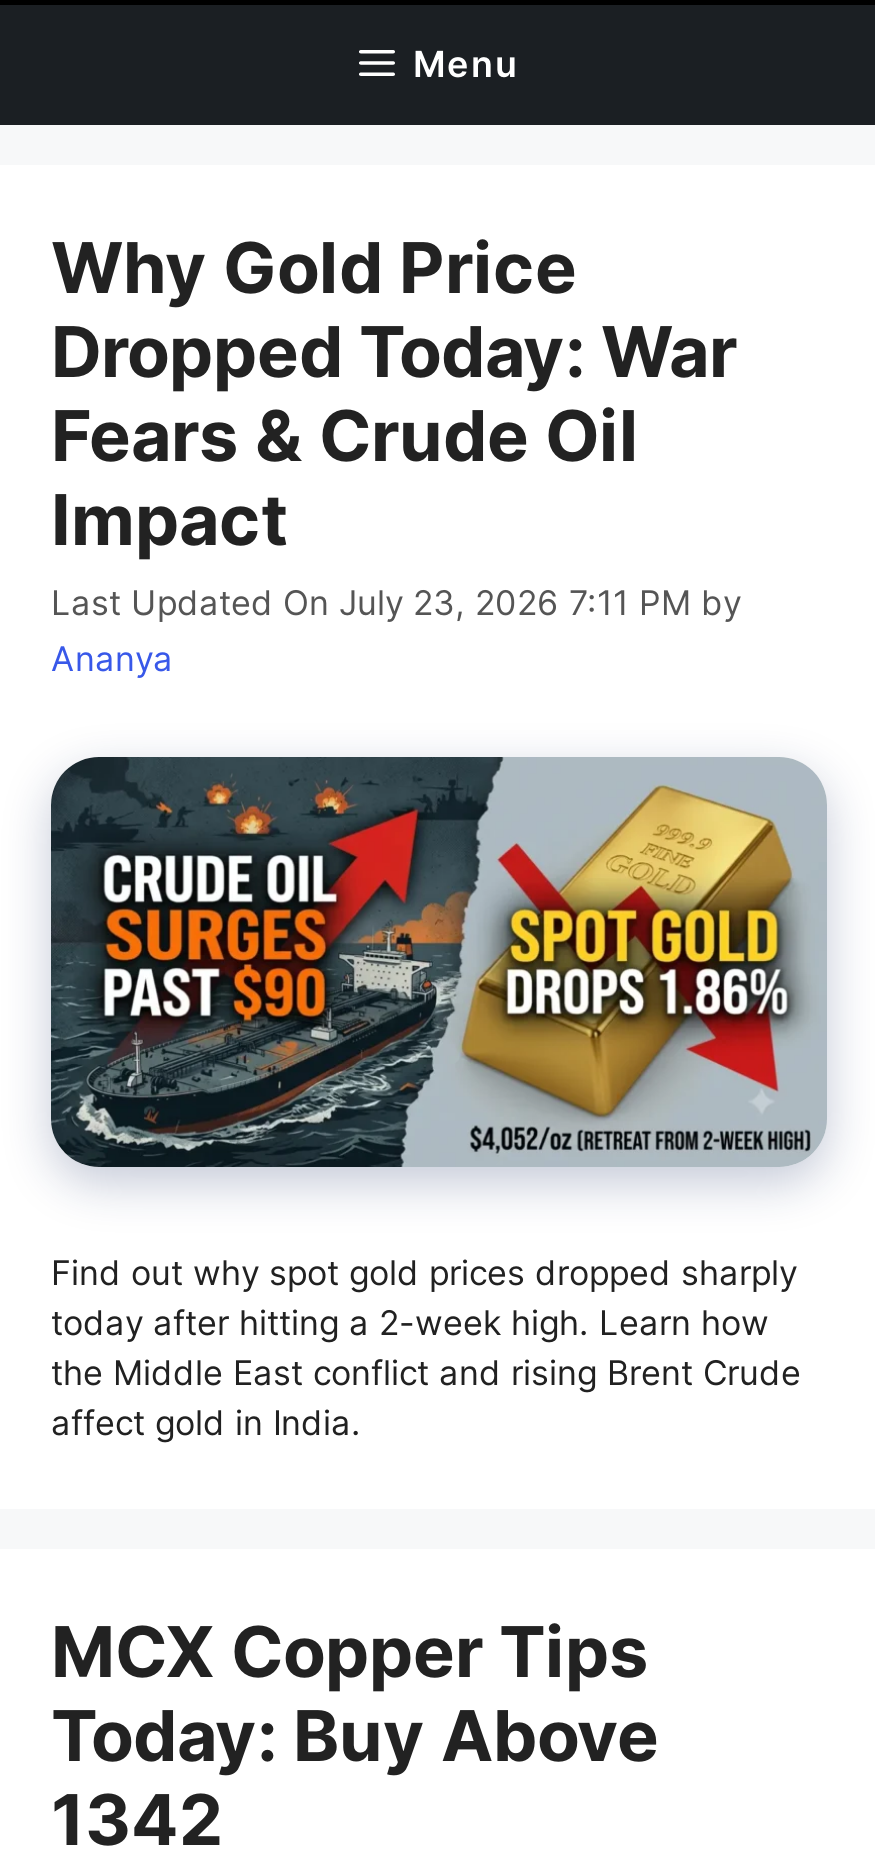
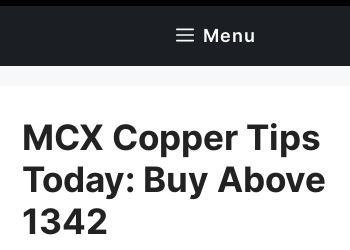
[51,225,741,678] Why Gold Price | Dropped Today: War | Fears & Crude Oil | Impact | Last Updated On July 23, 2026 7:11 PM by | Ananya -> none
[47,755,829,1442] [image] | Find out why spot gold prices dropped sharply | today after hitting a 2-week high. Learn how | the Middle East conflict and rising Brent Crude | affect gold in India. -> none

